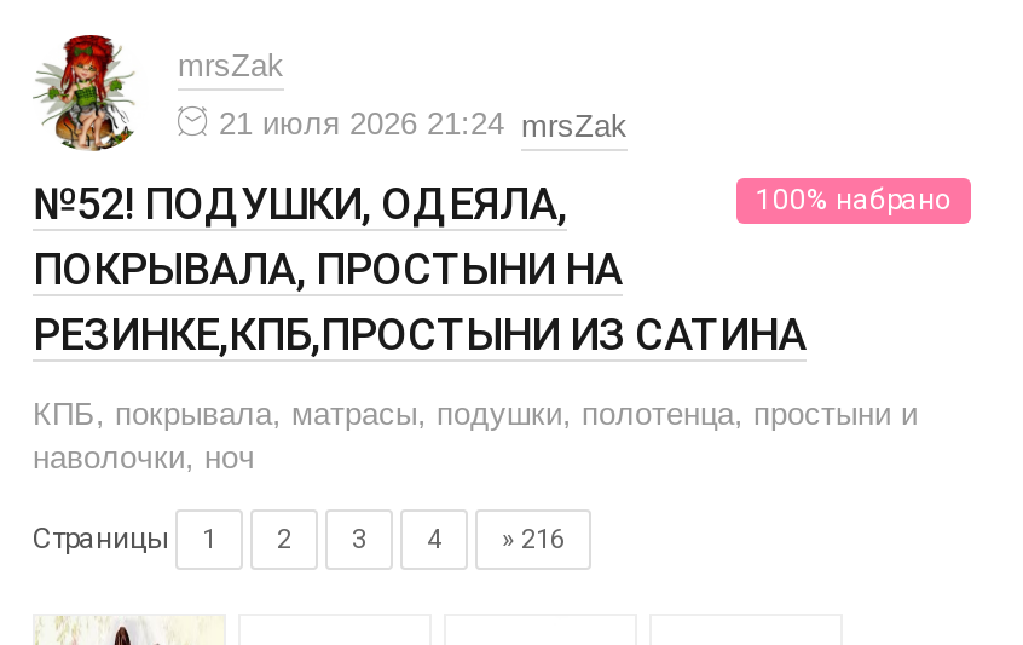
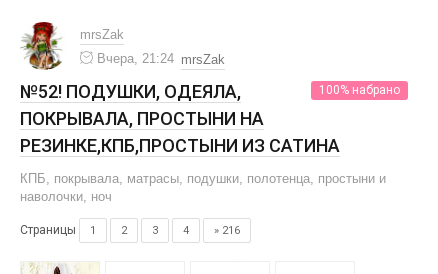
[219,105,628,144] 21 июля 2026 21:24 mrsZak -> [97,51,225,67] Вчера, 21:24 mrsZak

